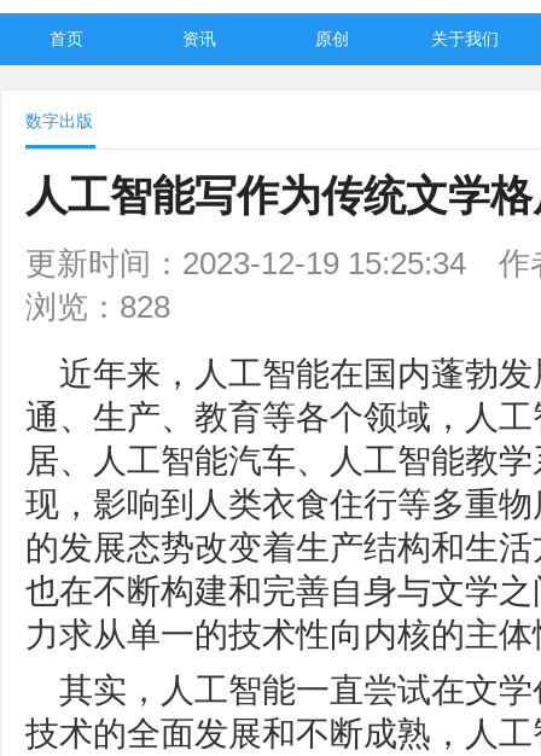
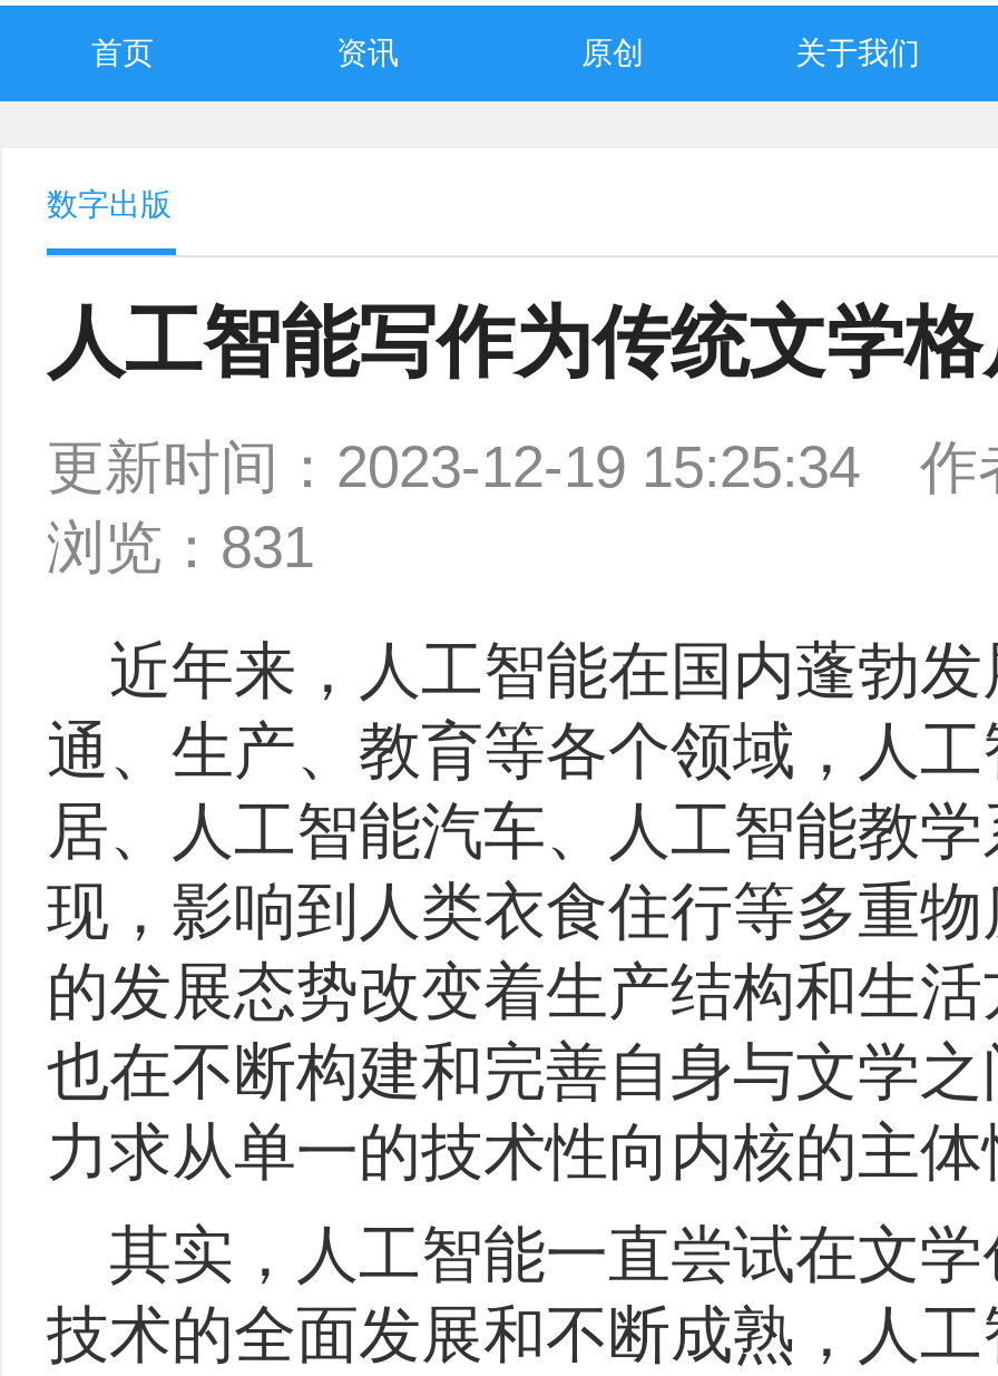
[25,290,170,324] 浏览：828 -> [47,516,314,578] 浏览：831

